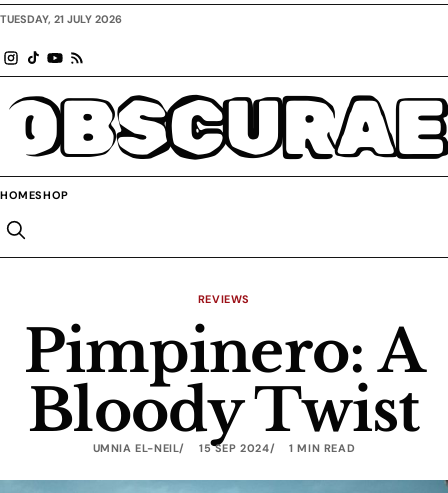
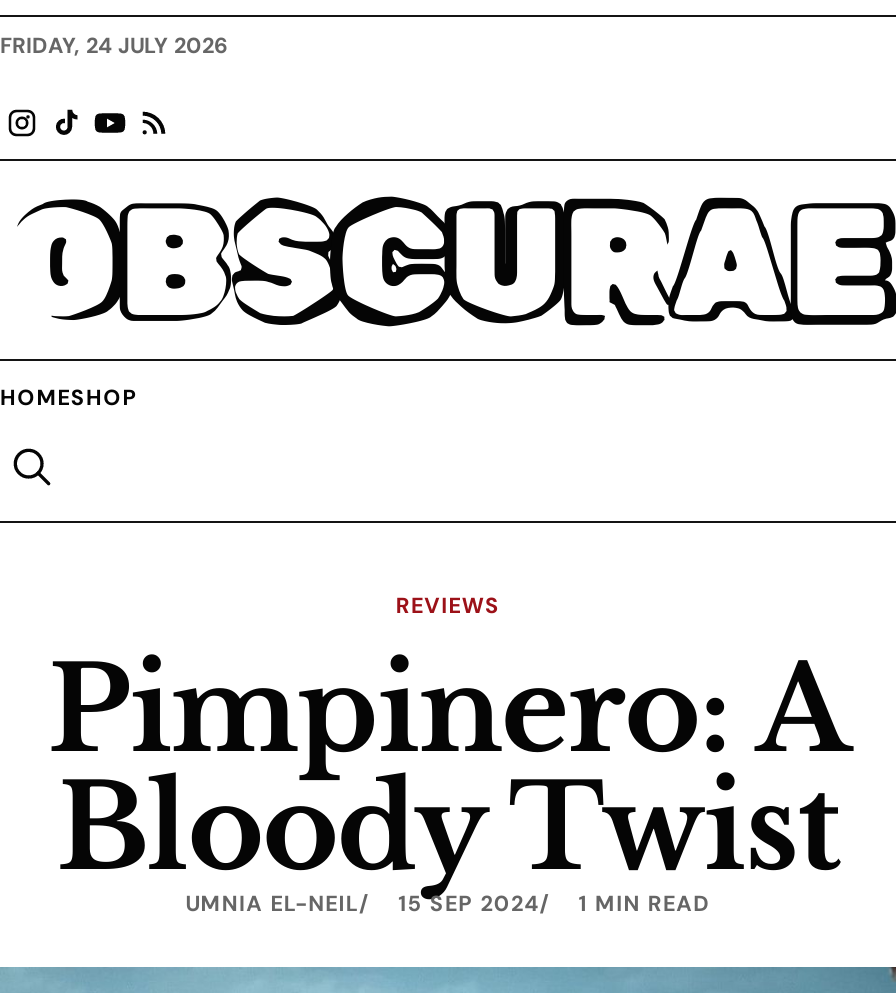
[0,12,122,26] TUESDAY, 21 JULY 2026 -> [0,31,228,59] FRIDAY, 24 JULY 2026

